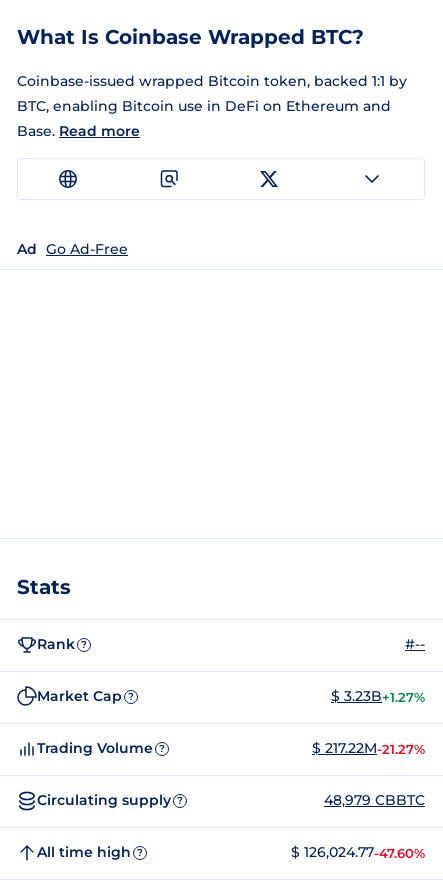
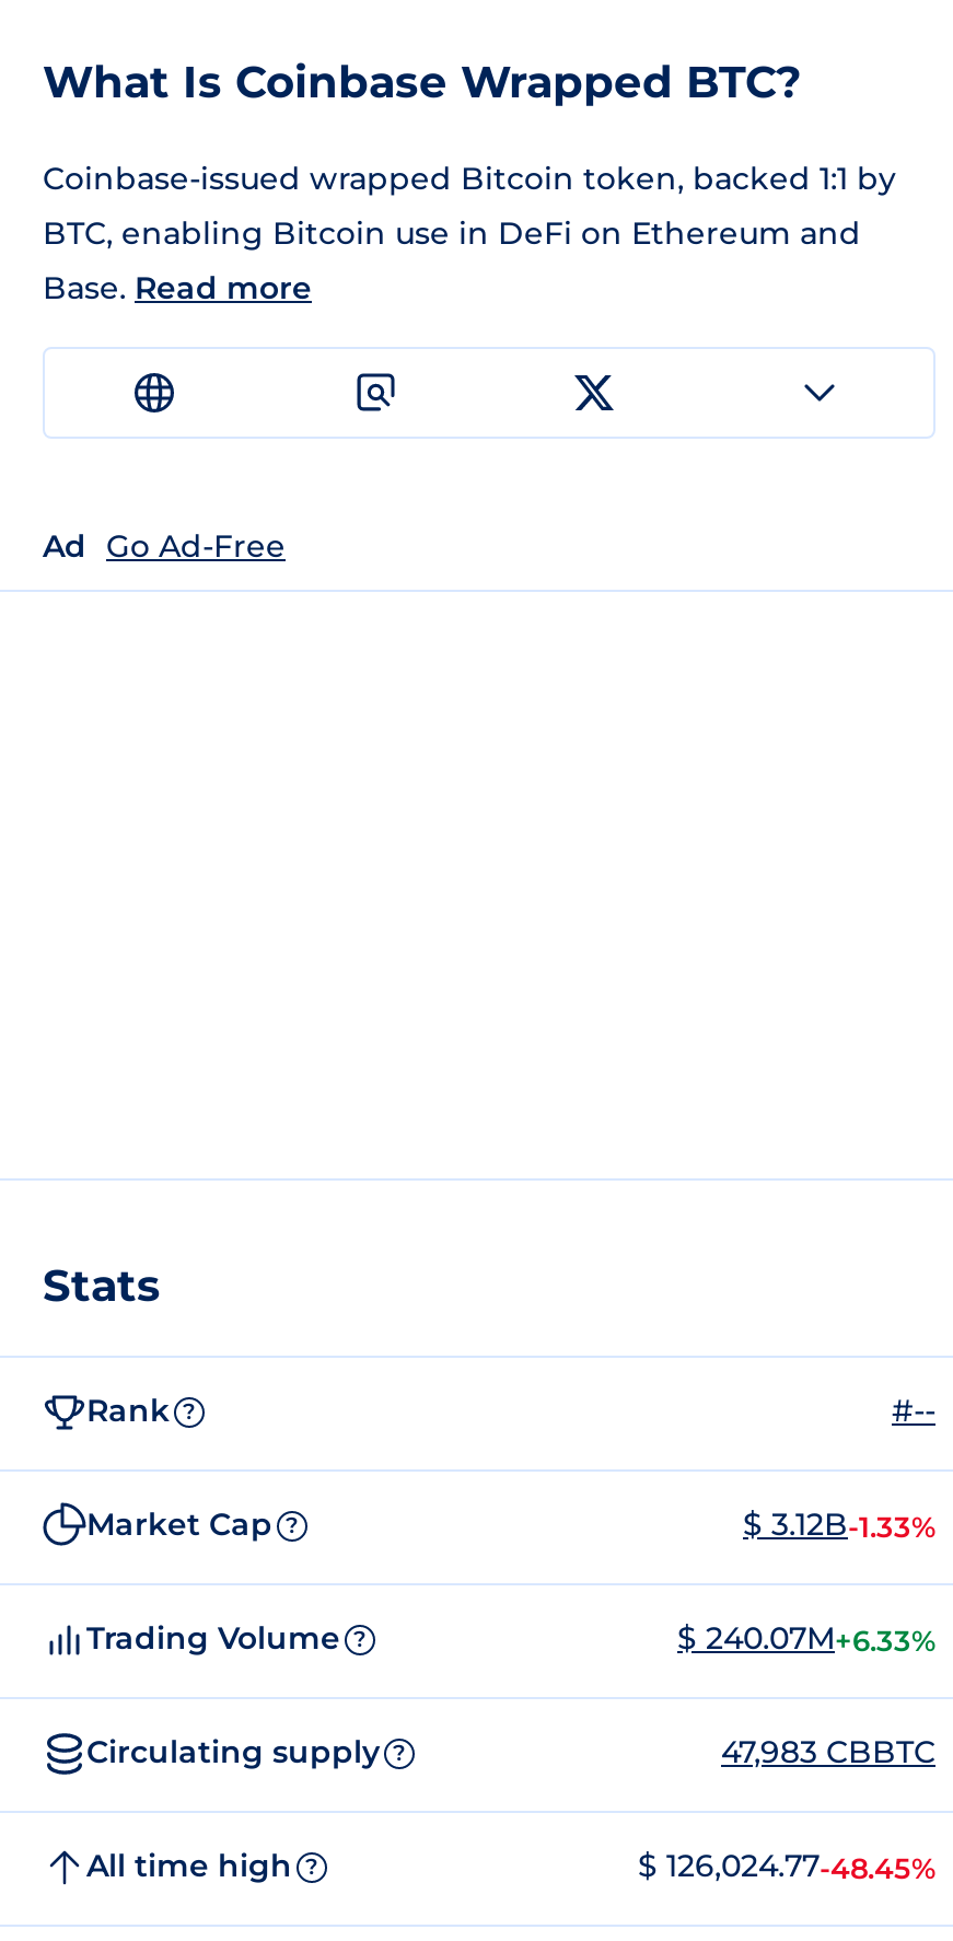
[331,687,425,705] $ 3.23B+1.27% -> [743,1505,935,1544] $ 3.12B-1.33%
[312,739,425,757] $ 217.22M-21.27% -> [677,1619,935,1658] $ 240.07M+6.33%
[324,791,425,809] 48,979 CBBTC -> [721,1732,935,1772] 47,983 CBBTC
[291,843,425,861] $ 126,024.77-47.60% -> [638,1846,935,1886] $ 126,024.77-48.45%

